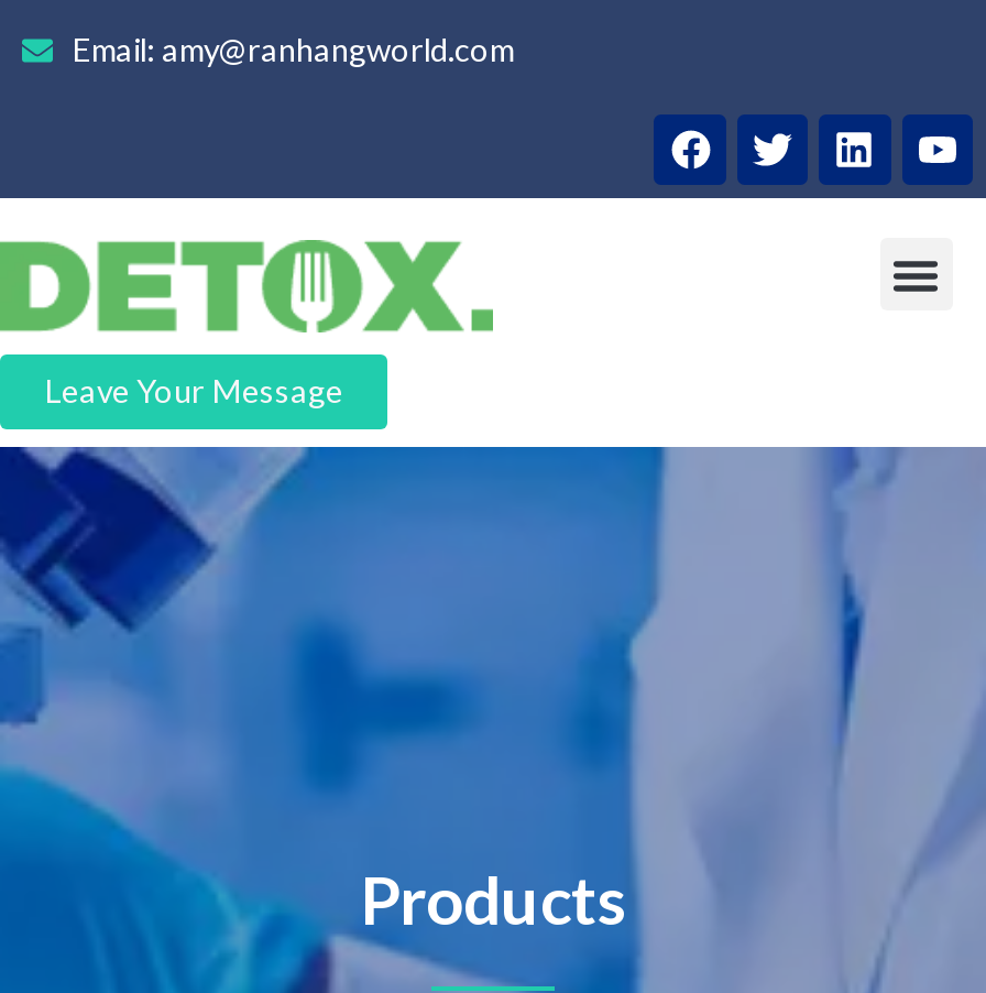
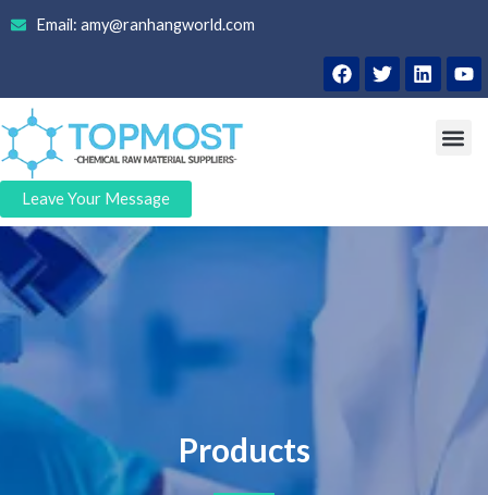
[7,222,495,350] [image] -> [3,108,244,176] [image]

